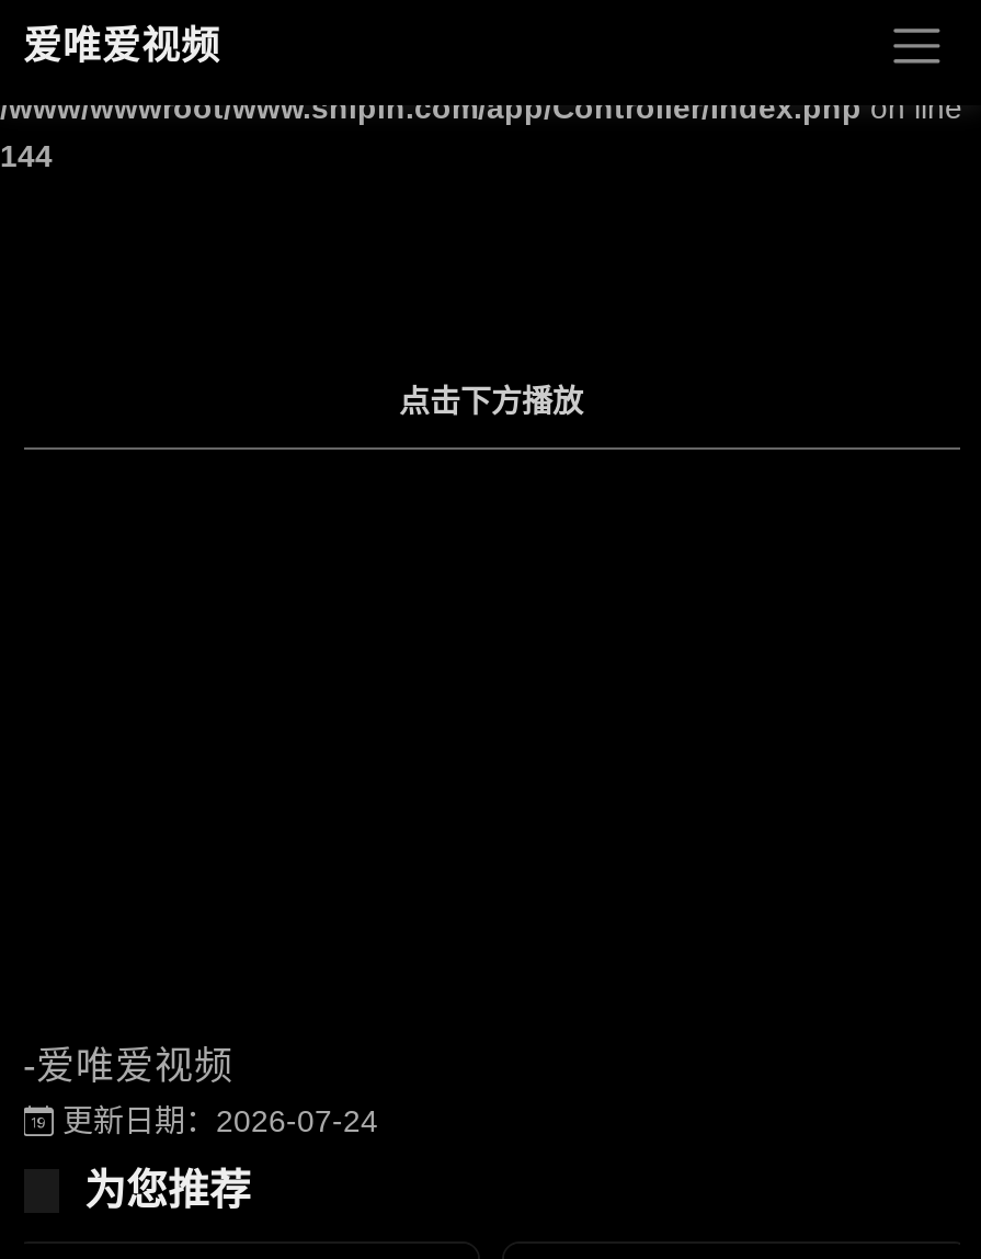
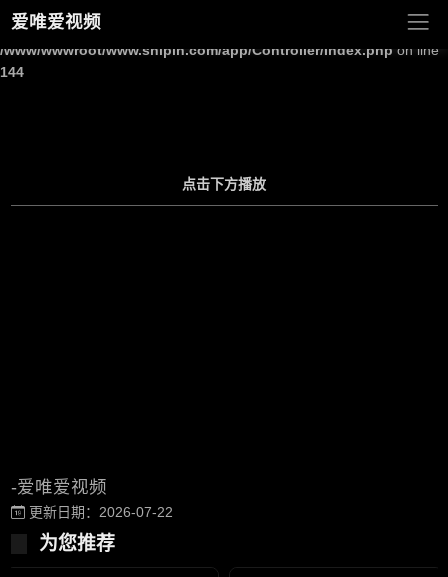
[54,1103,378,1138] 更新日期：2026-07-24 -> [24,504,172,520] 更新日期：2026-07-22

